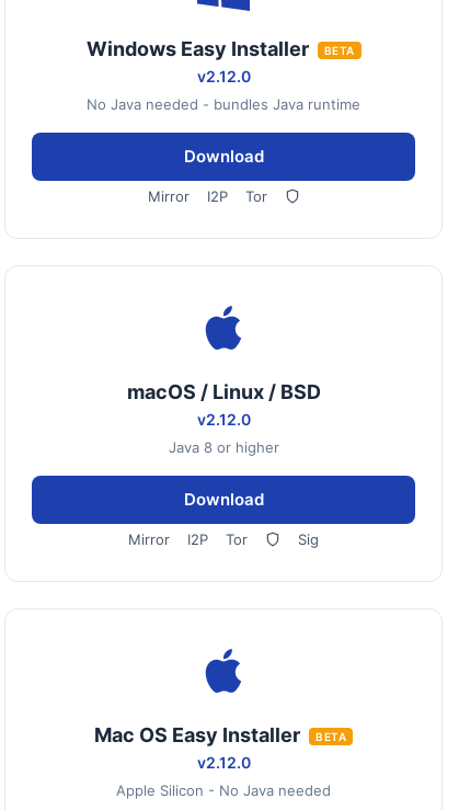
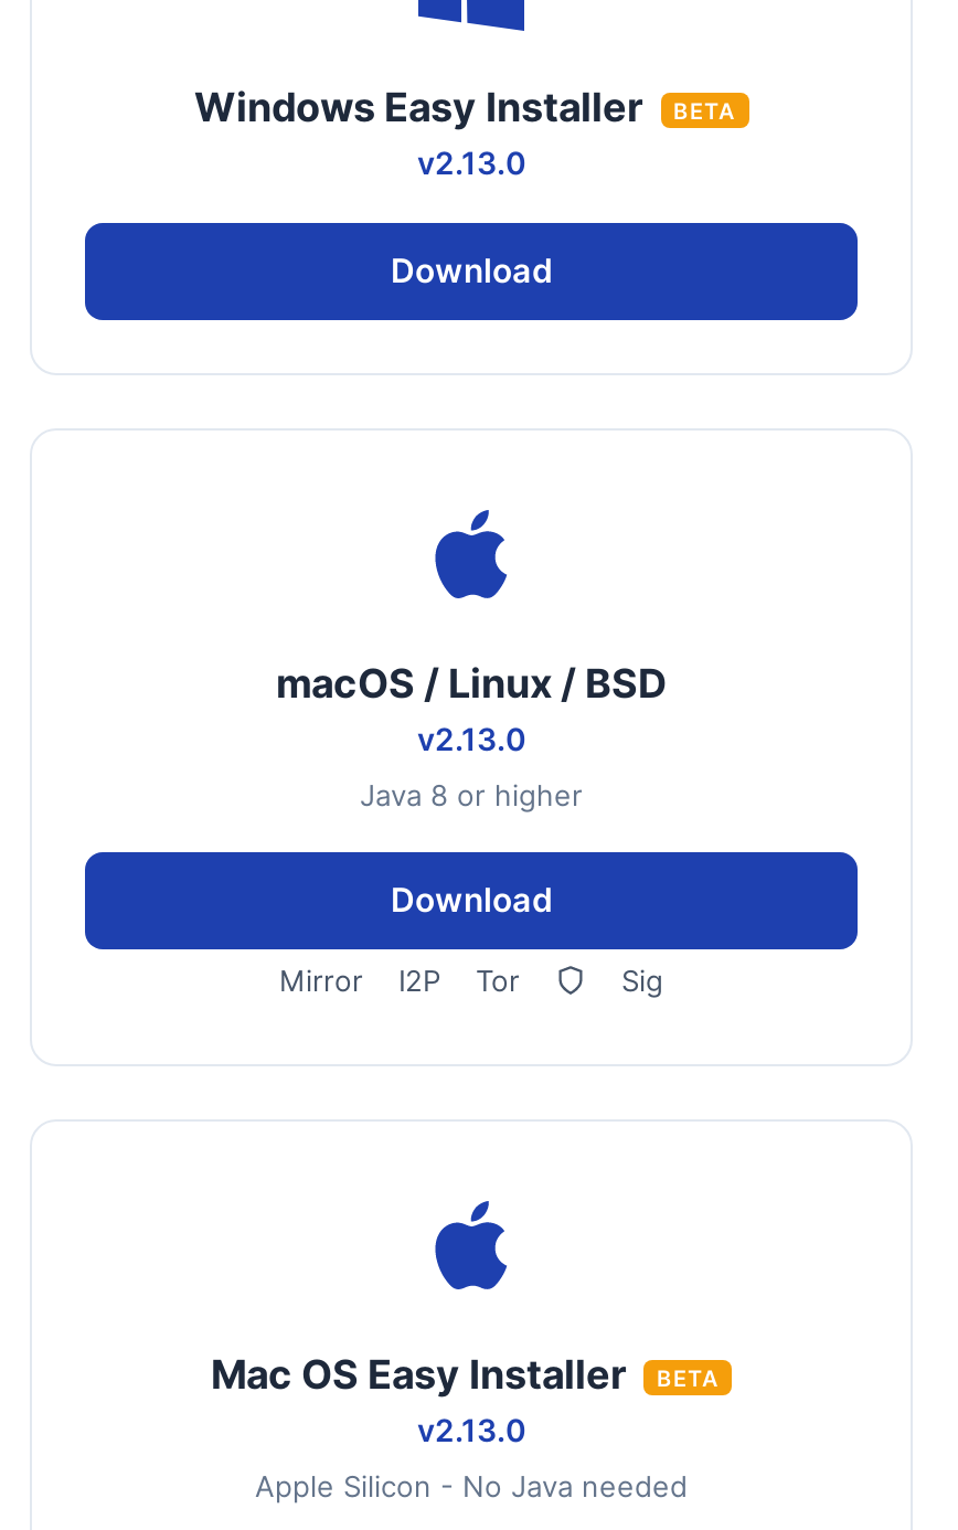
[87,67,360,113] v2.12.0 | No Java needed - bundles Java runtime -> [417,144,525,181] v2.13.0
[147,187,267,205] Mirror | I2P | Tor -> none
[197,410,250,429] v2.12.0 -> [417,720,525,757] v2.13.0
[197,753,250,772] v2.12.0 -> [417,1411,525,1448] v2.13.0

